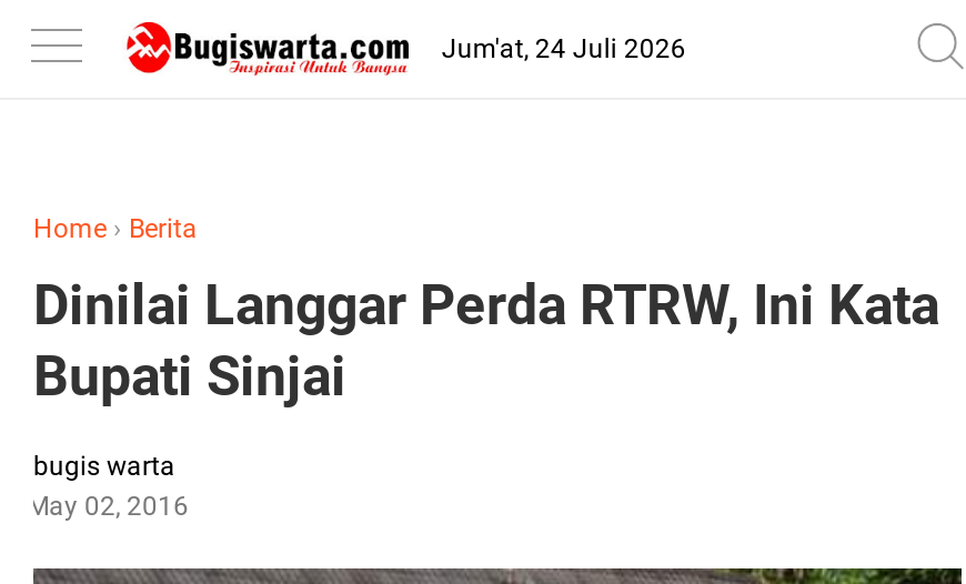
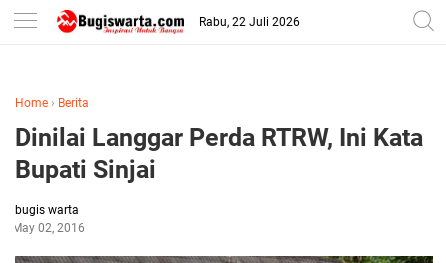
[442,33,686,64] Jum'at, 24 Juli 2026 -> [199,15,300,29] Rabu, 22 Juli 2026

